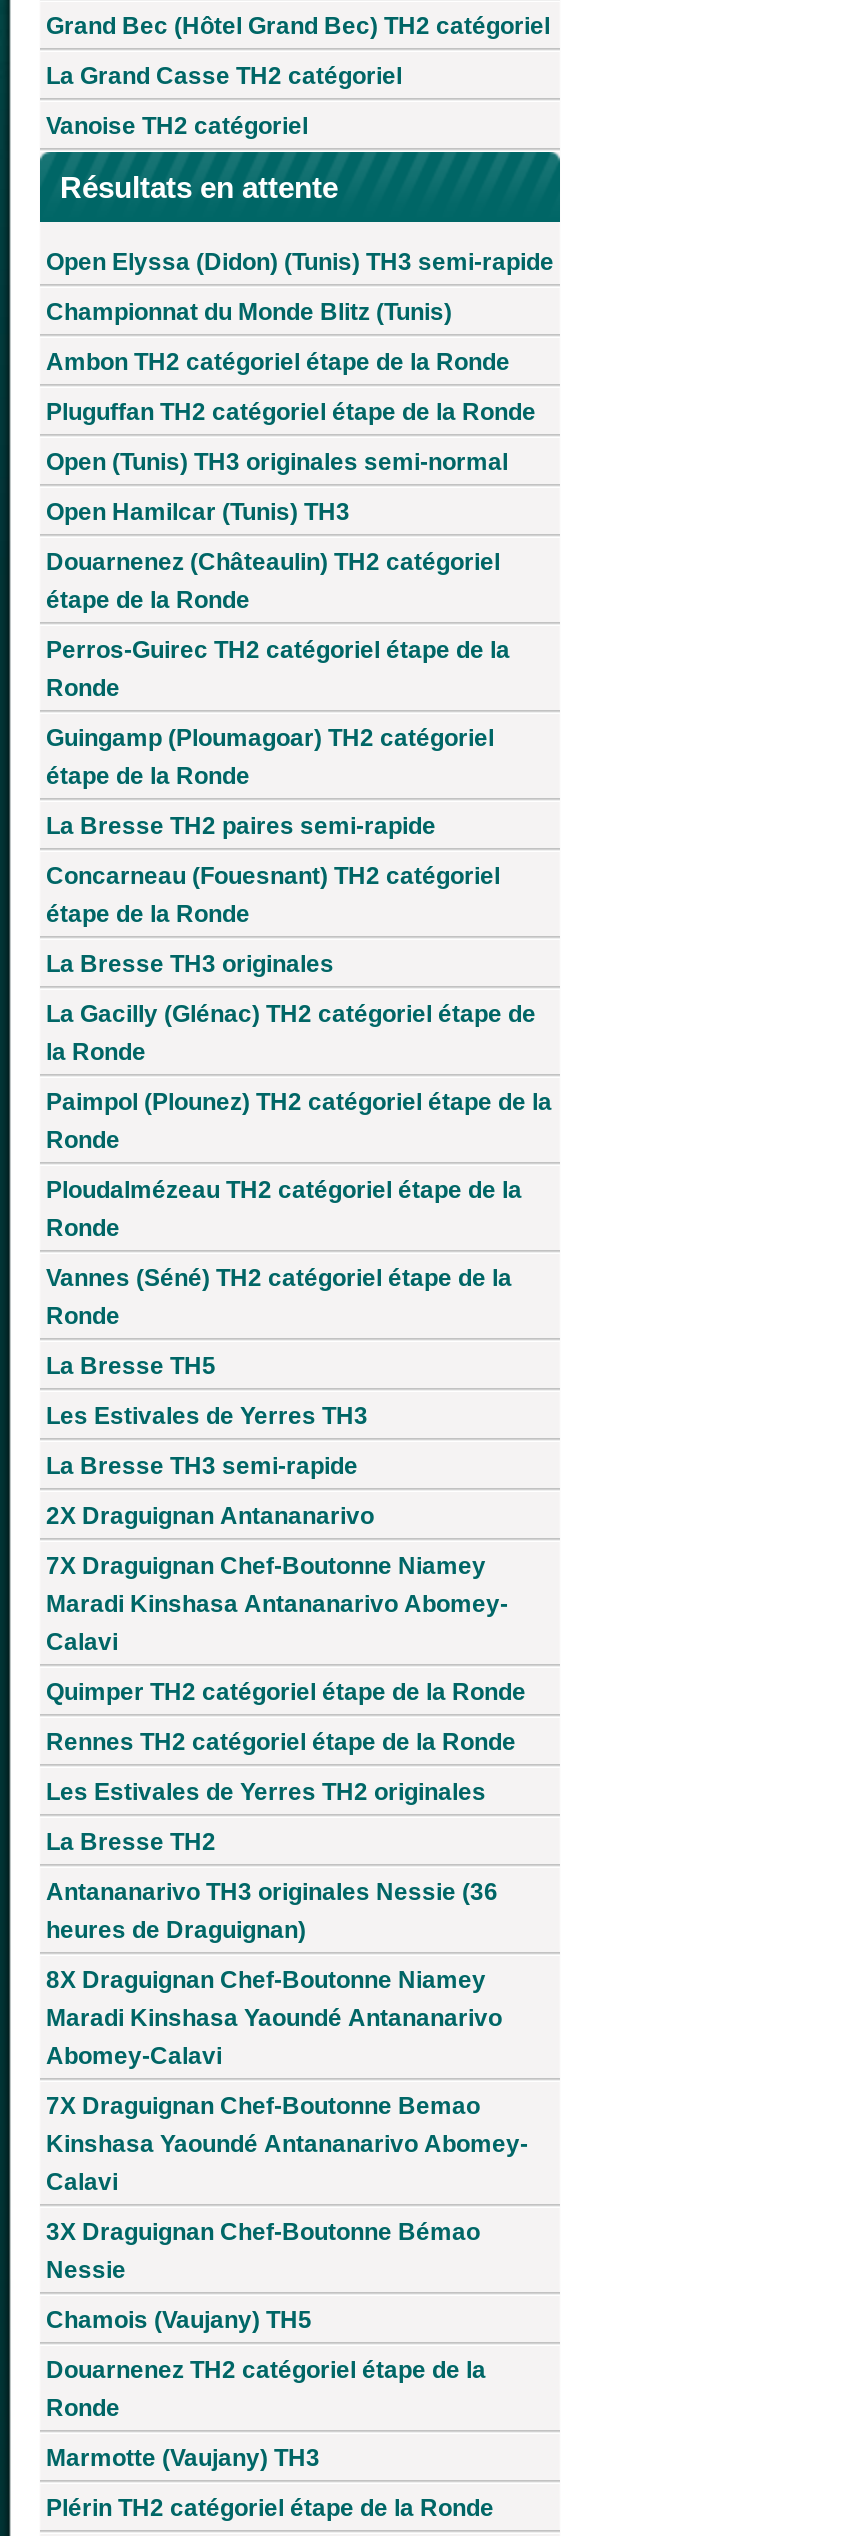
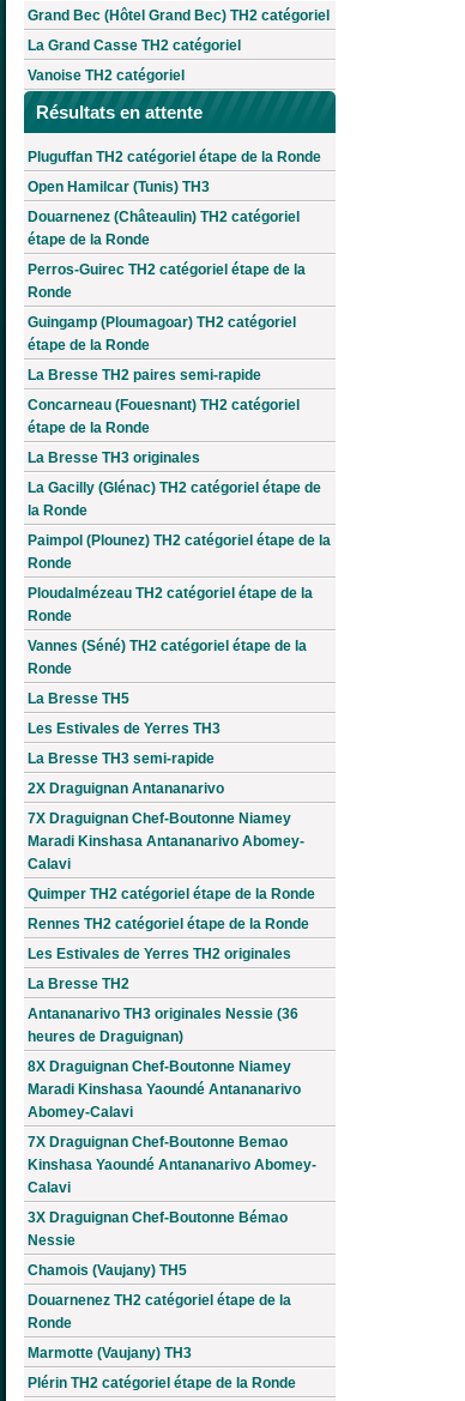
[46,248,554,376] Open Elyssa (Didon) (Tunis) TH3 semi-rapide | Championnat du Monde Blitz (Tunis) | Ambon TH2 catégoriel étape de la Ronde -> none
[46,448,508,476] Open (Tunis) TH3 originales semi-normal -> none

